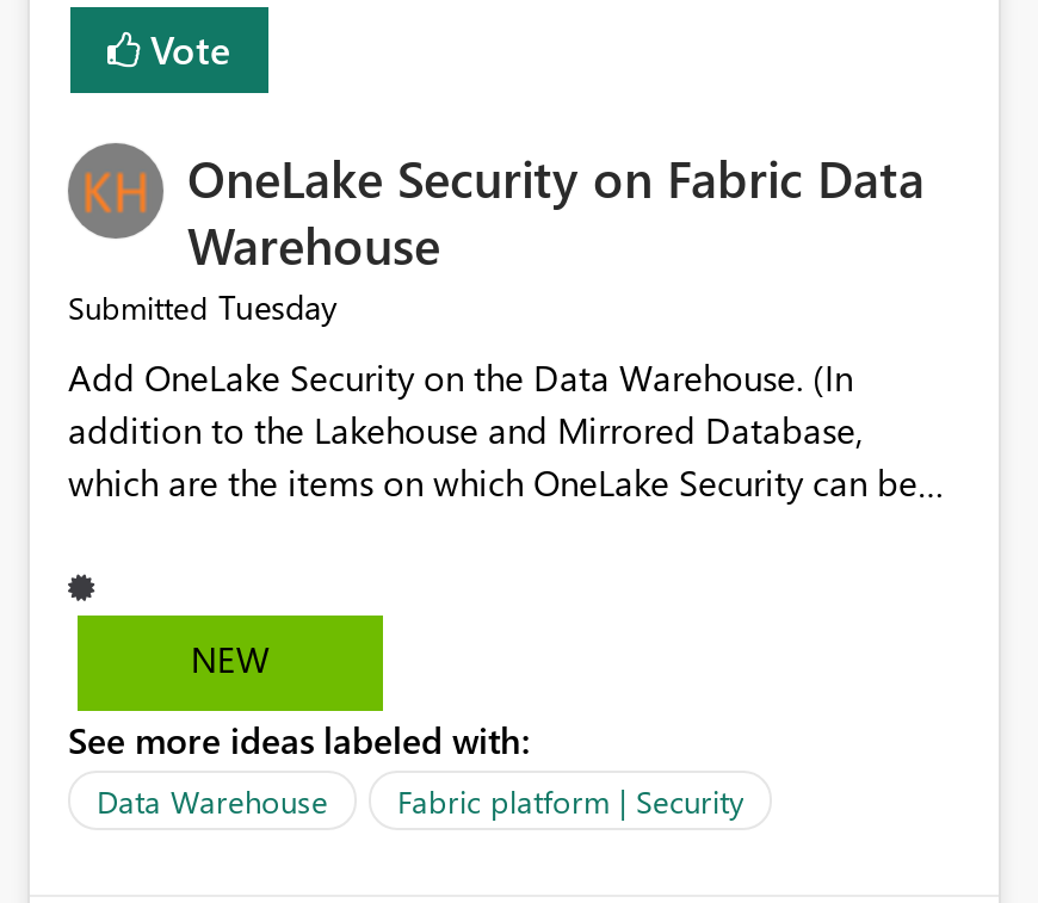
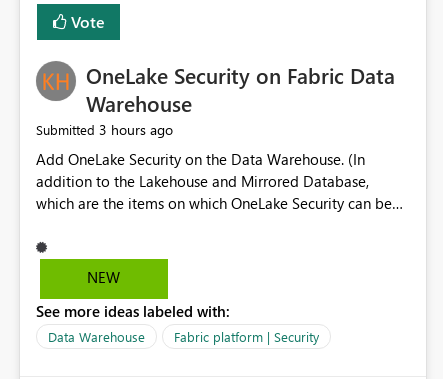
[68,285,338,330] Submitted Tuesday -> [36,120,173,139] Submitted 3 hours ago

